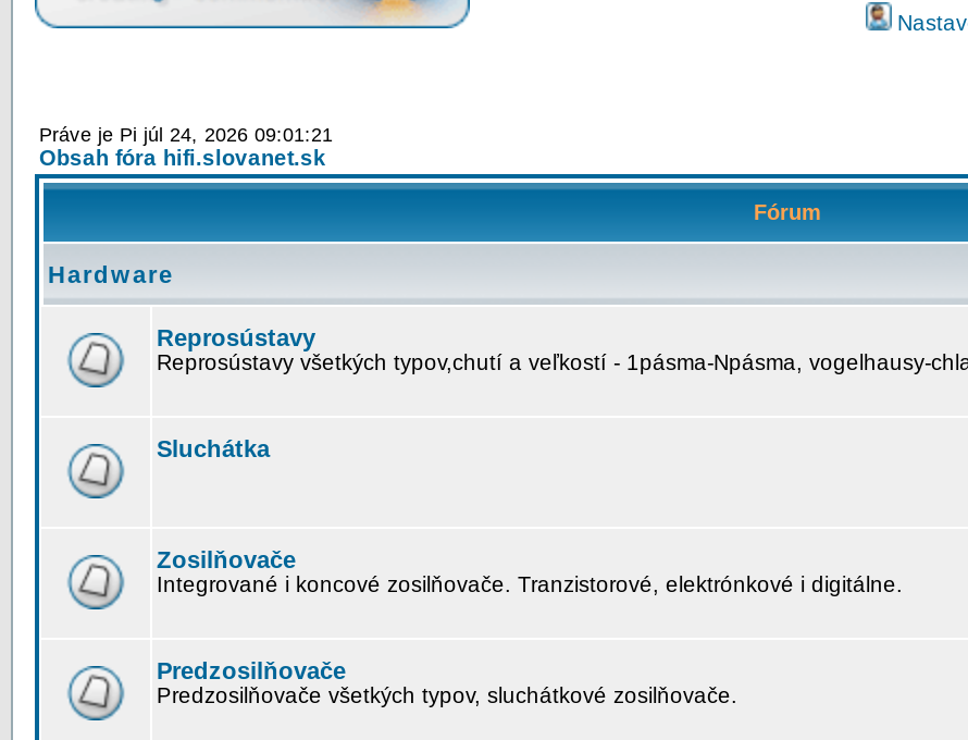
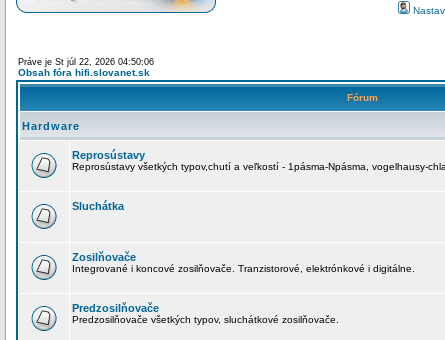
[39,124,333,146] Práve je Pi júl 24, 2026 09:01:21 -> [18,57,154,67] Práve je St júl 22, 2026 04:50:06

